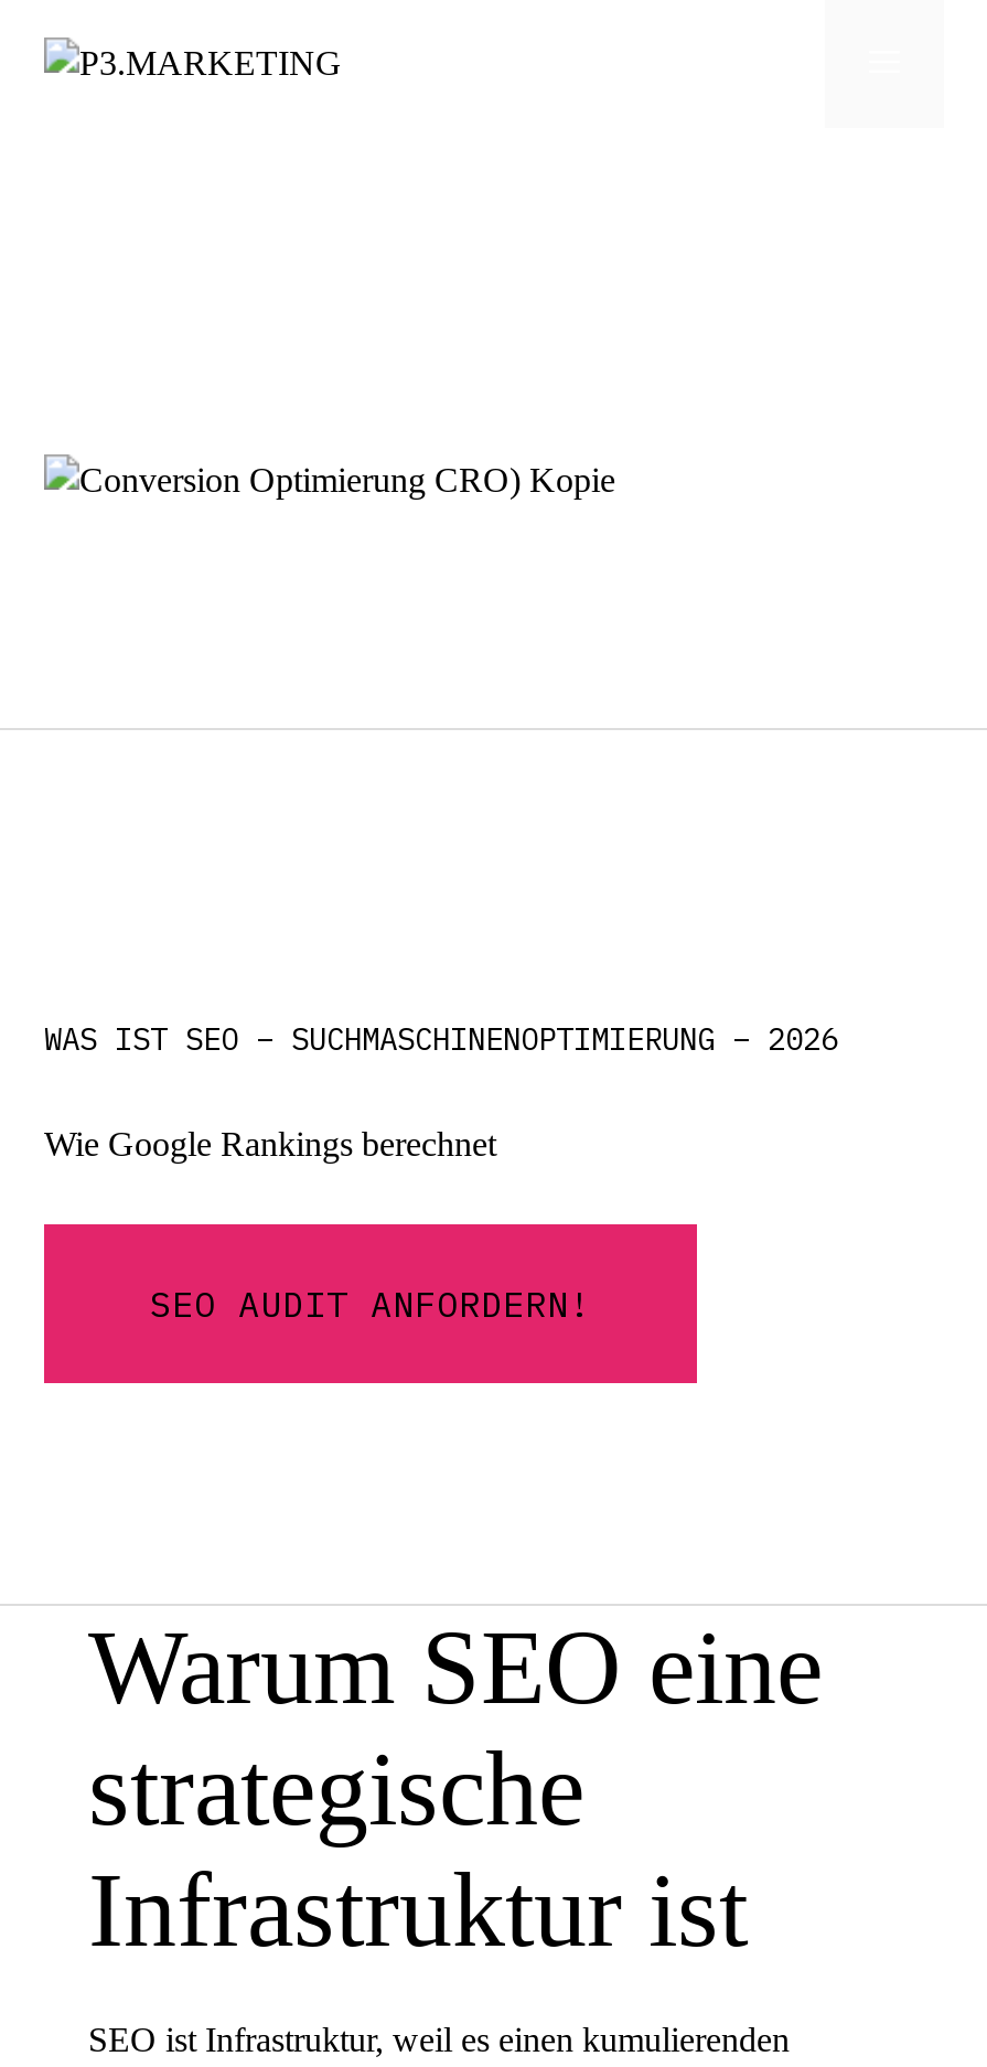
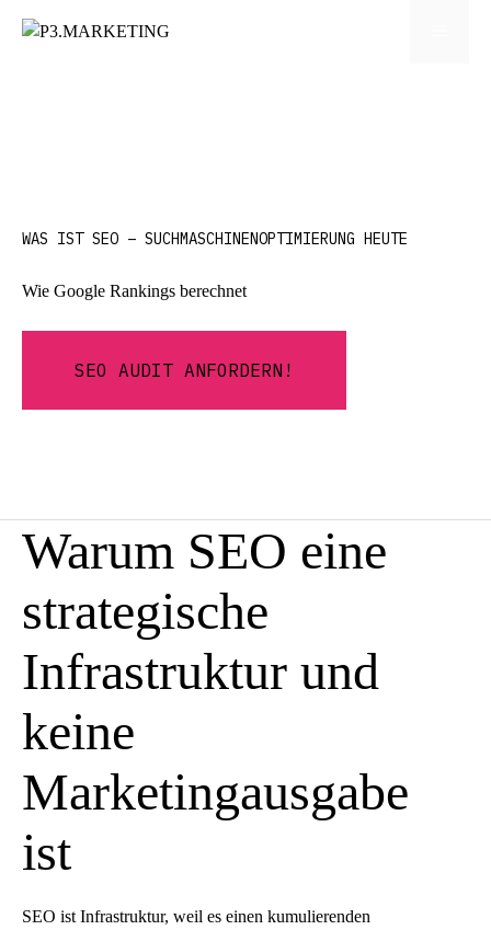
[44,1019,838,1059] WAS IST SEO – SUCHMASCHINENOPTIMIERUNG – 2026 -> [22,229,408,249] WAS IST SEO – SUCHMASCHINENOPTIMIERUNG HEUTE
moved [44,1125,823,1846] -> [22,282,387,640]: Wie Google Rankings berechnet | SEO AUDIT ANFORDERN! | Warum SEO eine | strategische
[88,1851,748,1968] Infrastruktur ist -> [22,642,409,881] Infrastruktur und | keine | Marketingausgabe | ist

